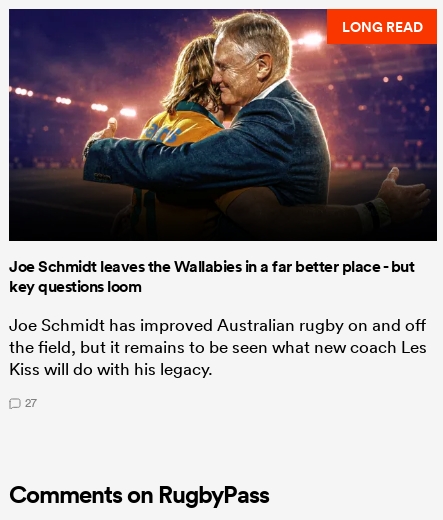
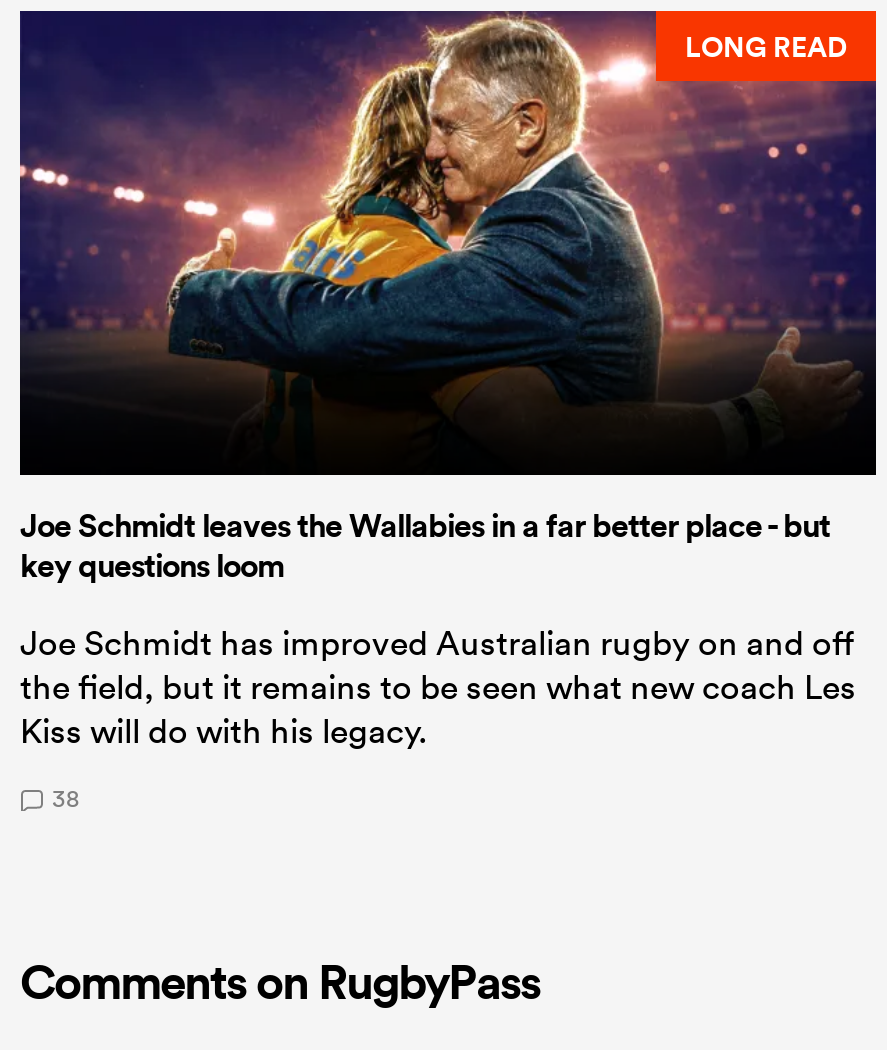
[25,394,37,411] 27 -> [52,782,80,816] 38

